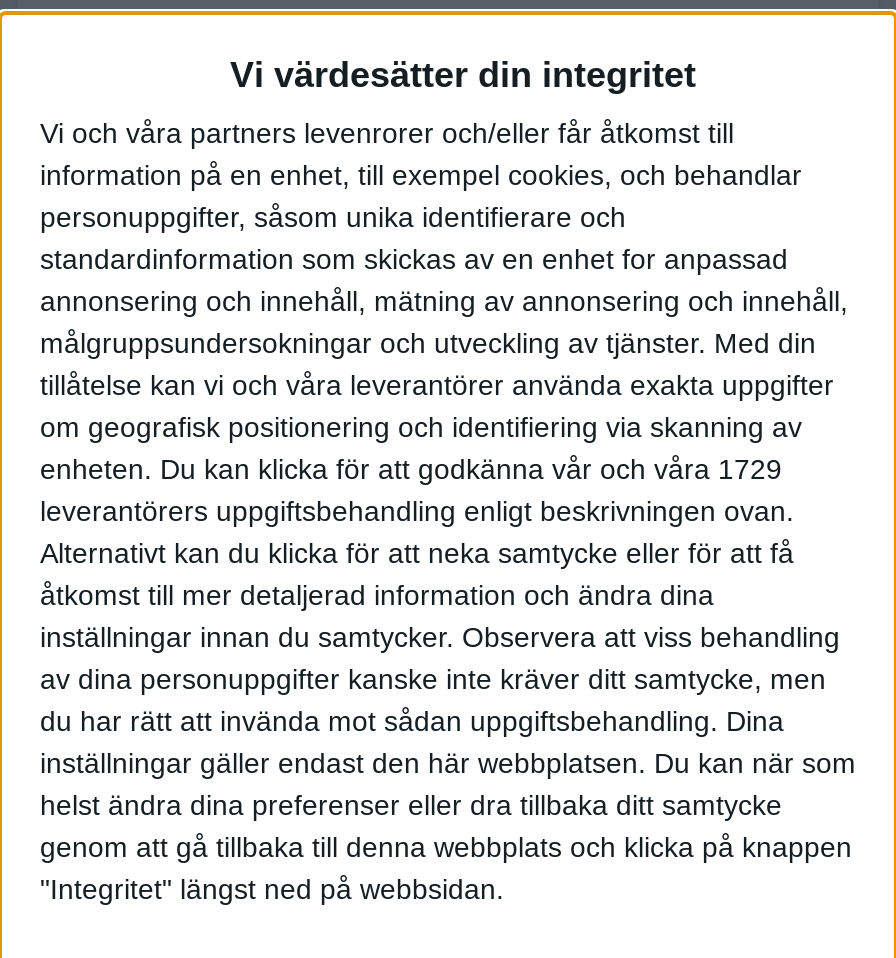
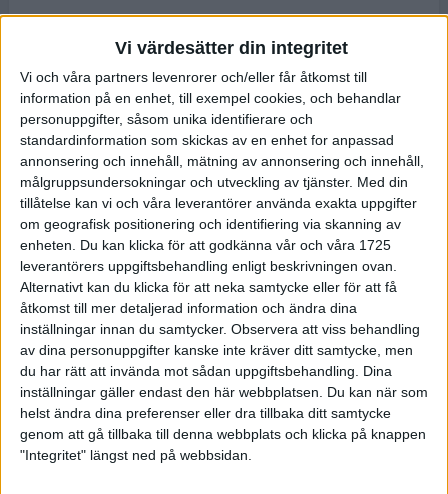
[40,454,782,486] enheten. Du kan klicka för att godkänna vår och våra 1729 -> [20,236,391,252] enheten. Du kan klicka för att godkänna vår och våra 1725

